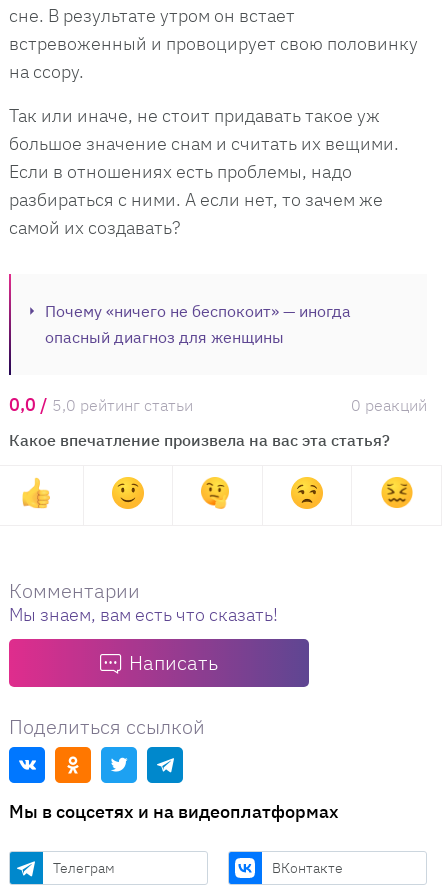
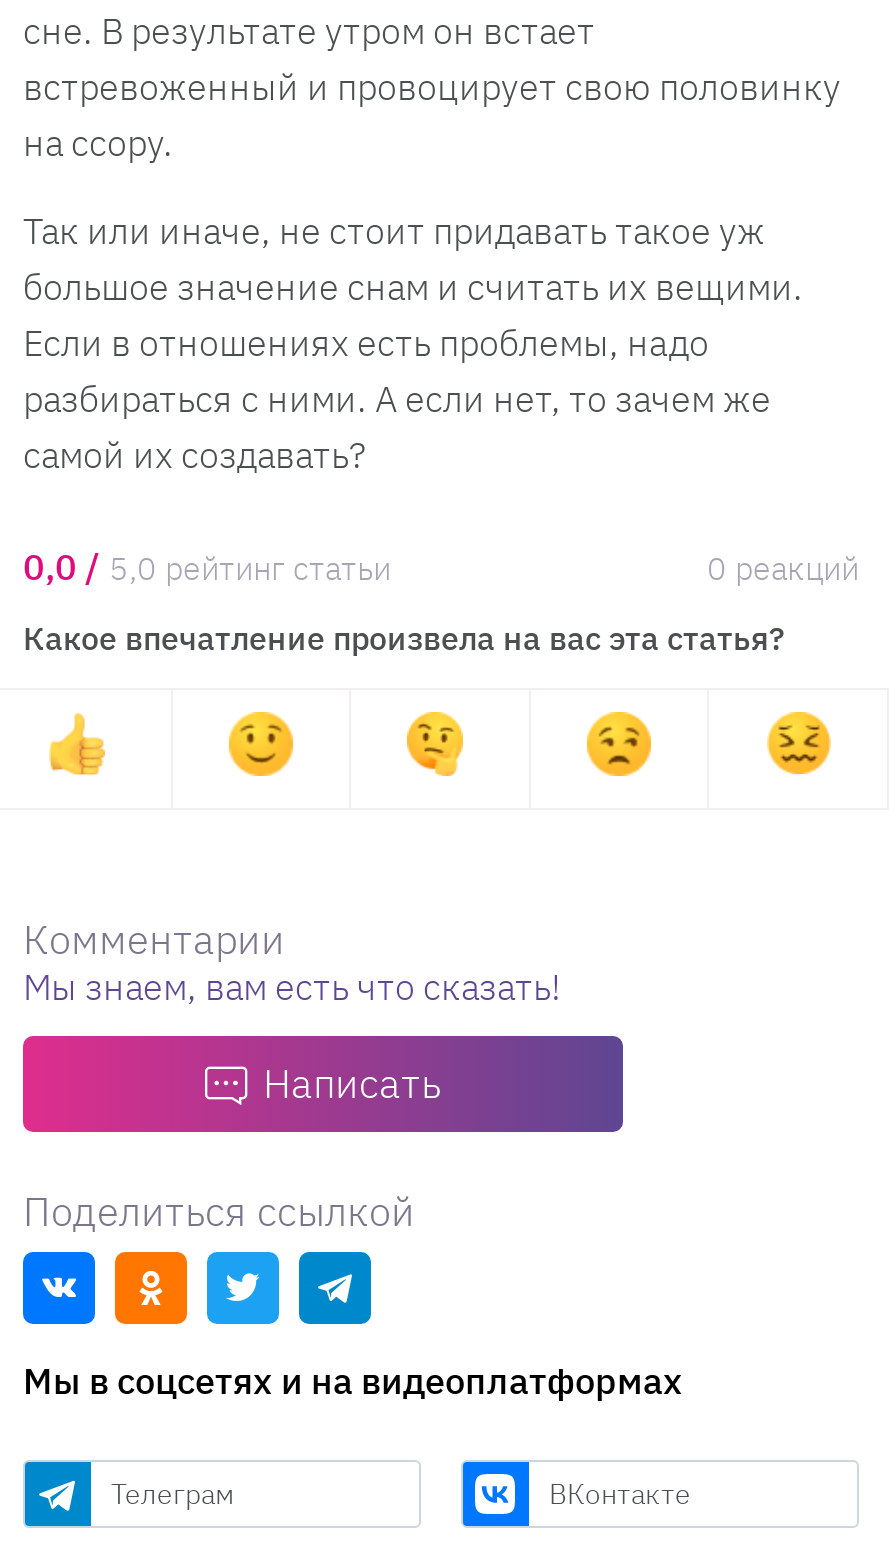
[45,301,351,347] Почему «ничего не беспокоит» — иногда | опасный диагноз для женщины -> none

